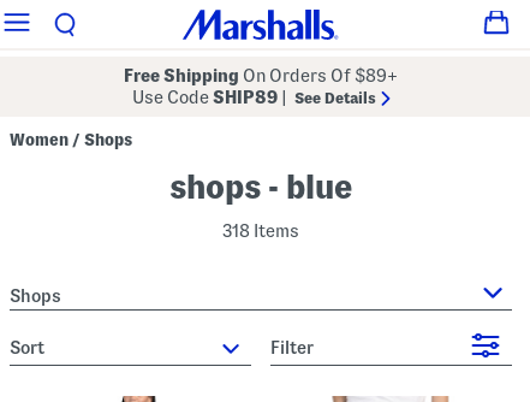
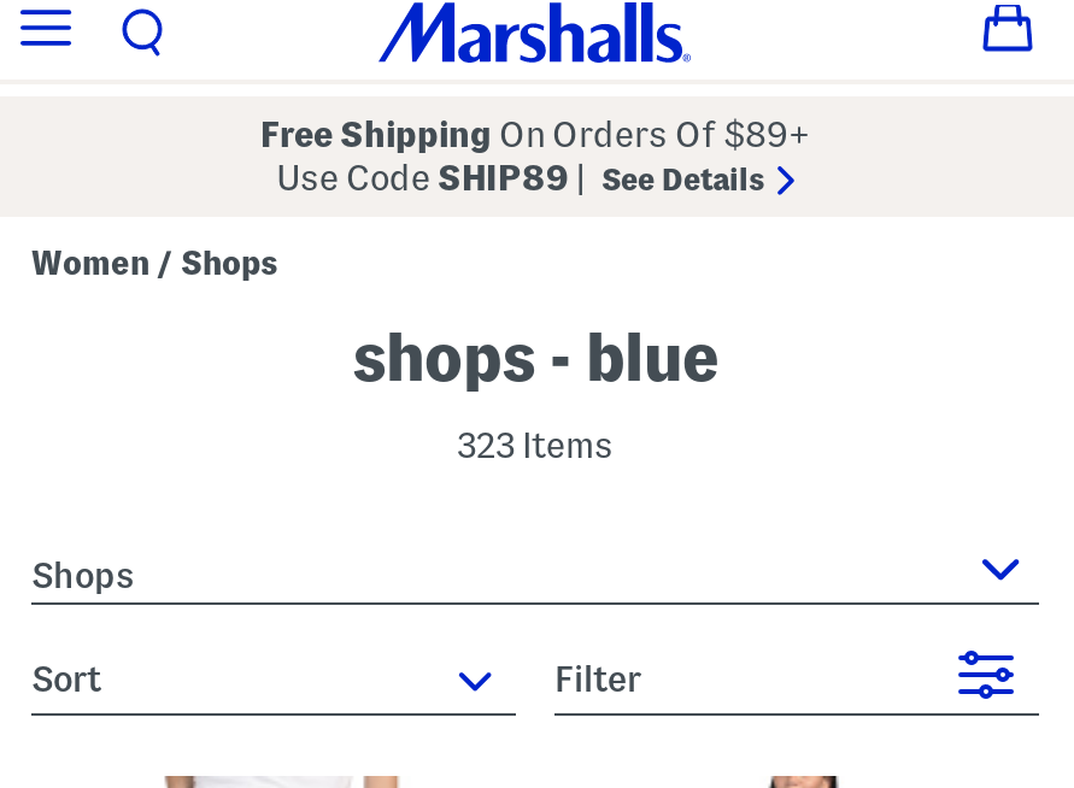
[222,221,299,241] 318 Items -> [457,427,614,465] 323 Items

